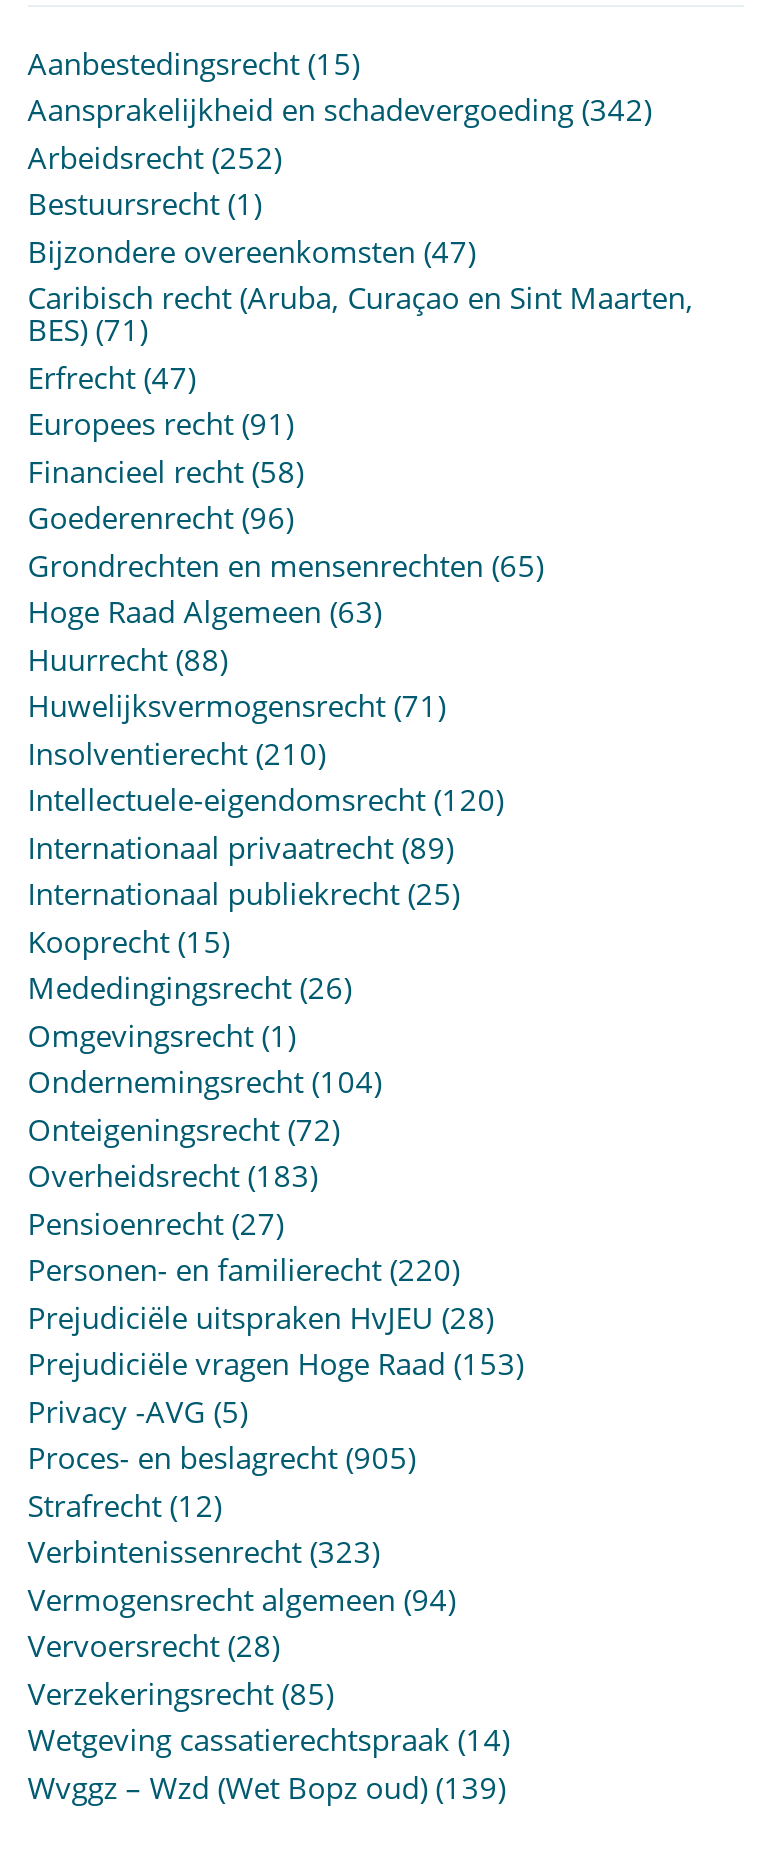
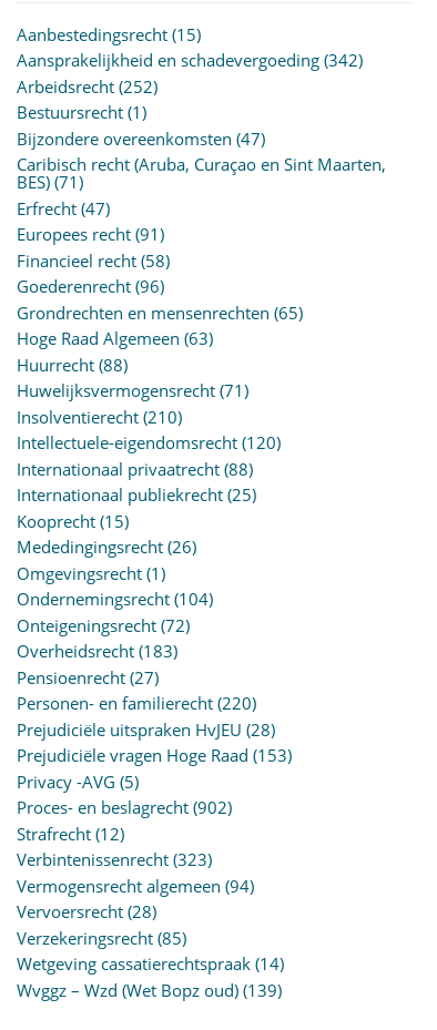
[28,827,454,867] Internationaal privaatrecht (89) -> [16,458,253,480] Internationaal privaatrecht (88)
[28,1438,416,1478] Proces- en beslagrecht (905) -> [16,797,232,819] Proces- en beslagrecht (902)

